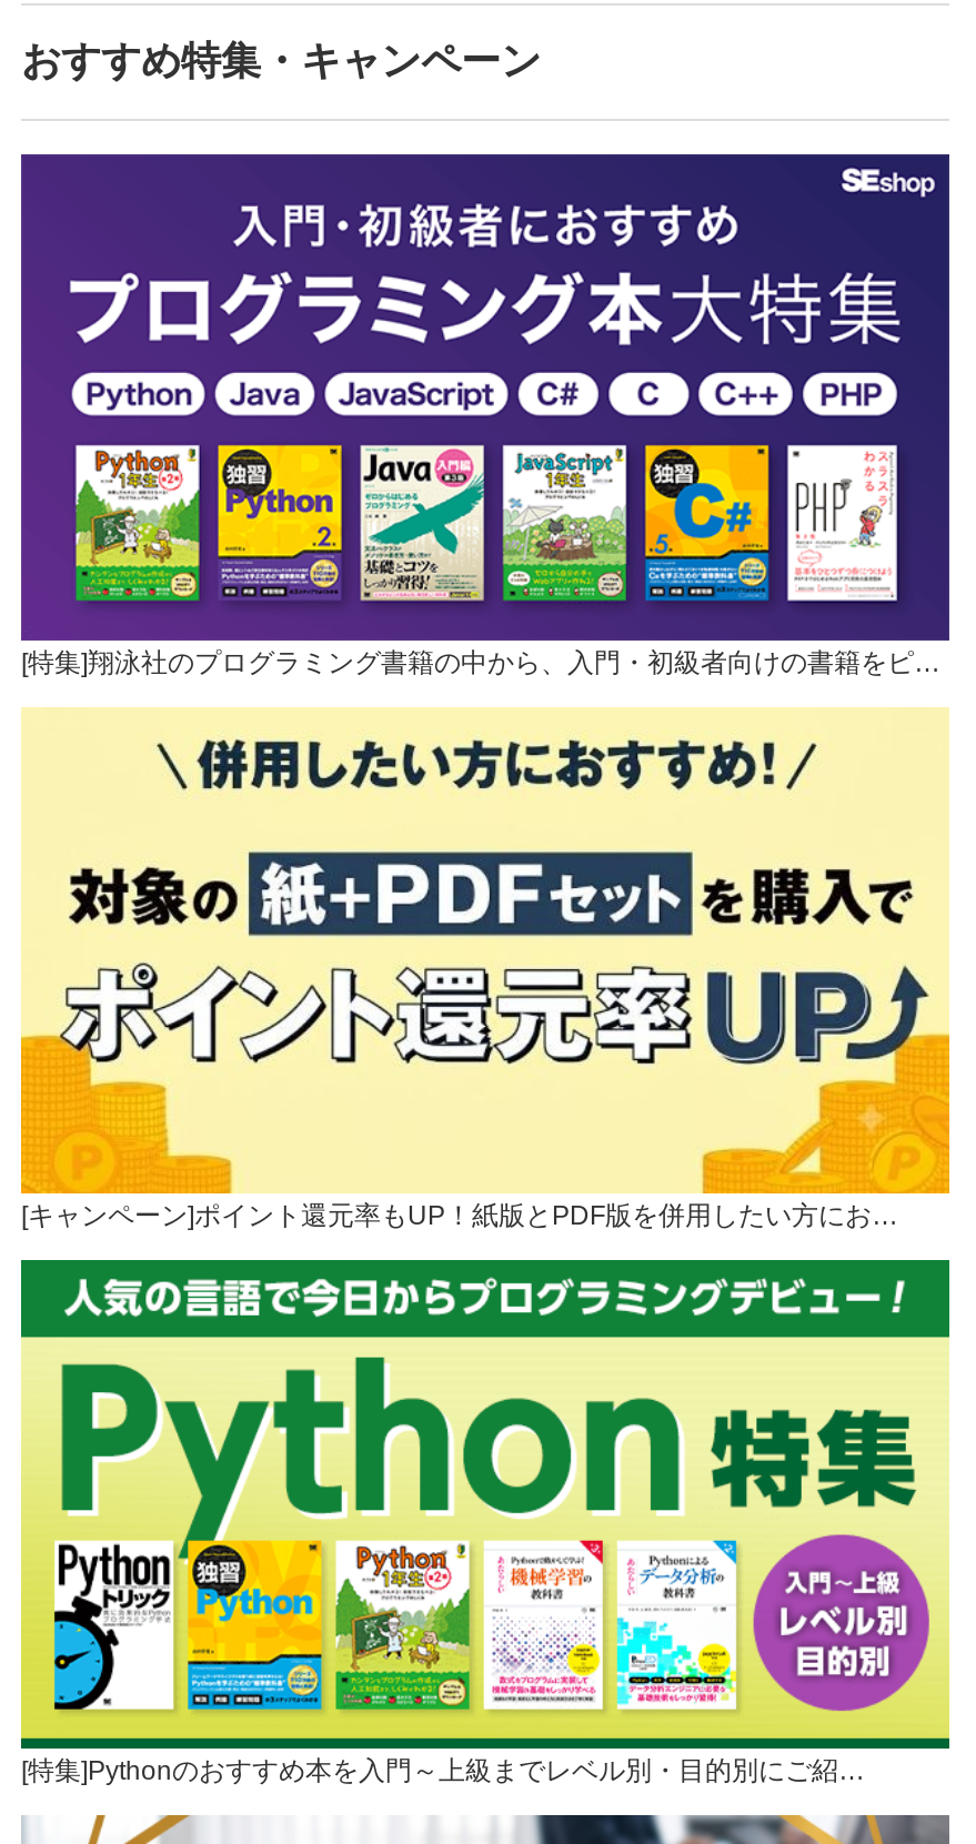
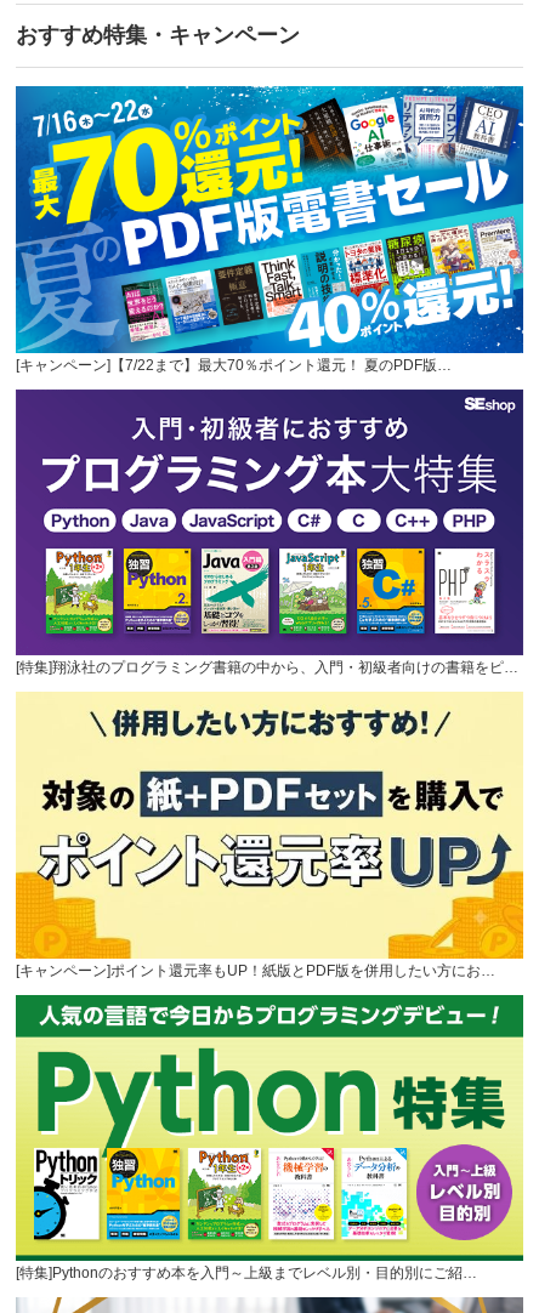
none -> [15,85,524,374] [image] | [キャンペーン]【7/22まで】最大70％ポイント還元！ 夏のPDF版…

